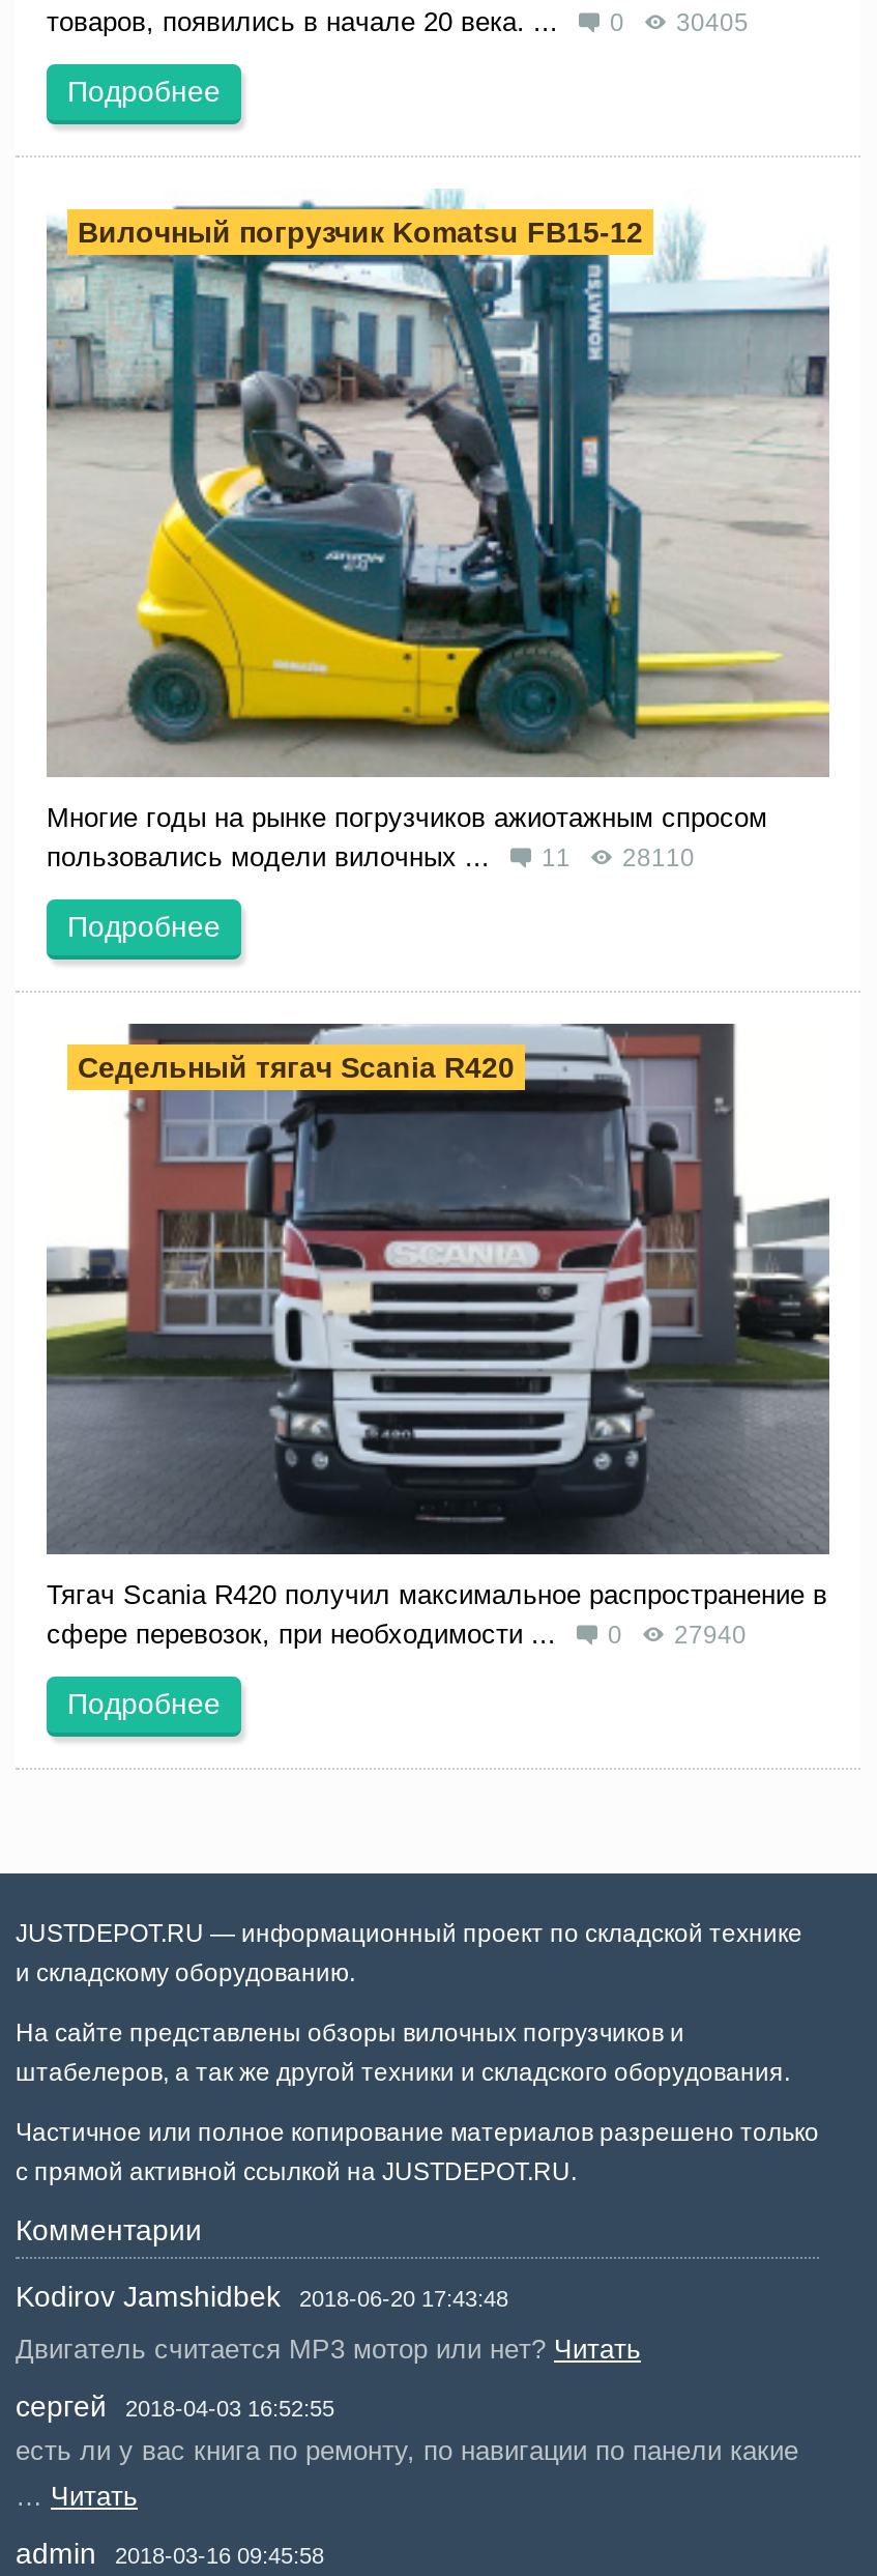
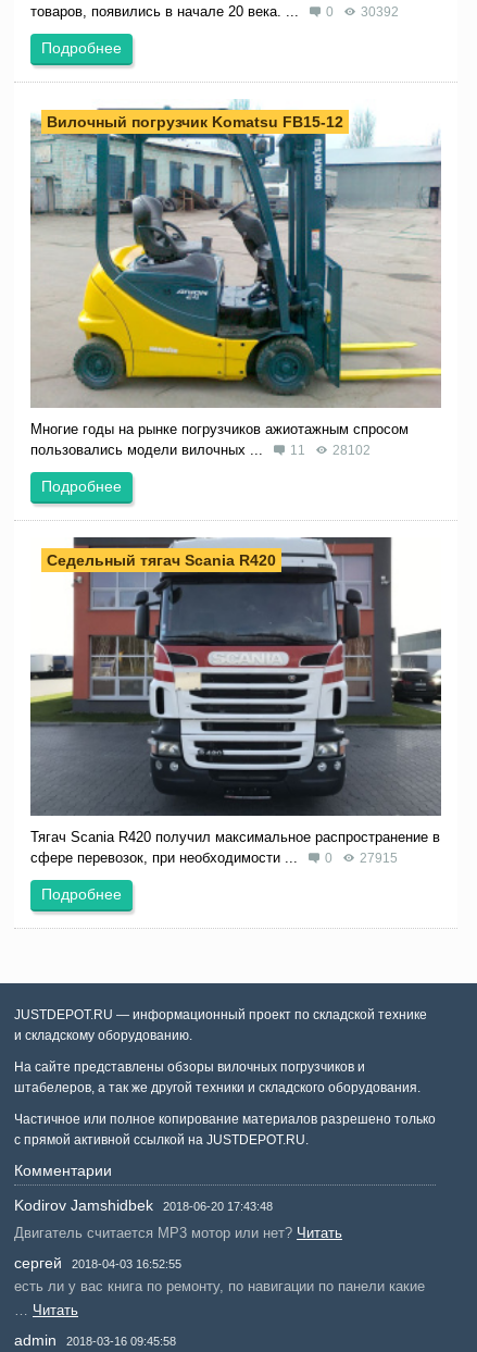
[47,5,749,36] товаров, появились в начале 20 века. ... 0 30405 -> [30,3,399,19] товаров, появились в начале 20 века. ... 0 30392
[47,841,695,872] пользовались модели вилочных ... 11 28110 -> [30,441,371,458] пользовались модели вилочных ... 11 28102
[47,1619,747,1650] сфере перевозок, при необходимости ... 0 27940 -> [30,849,398,866] сфере перевозок, при необходимости ... 0 27915

